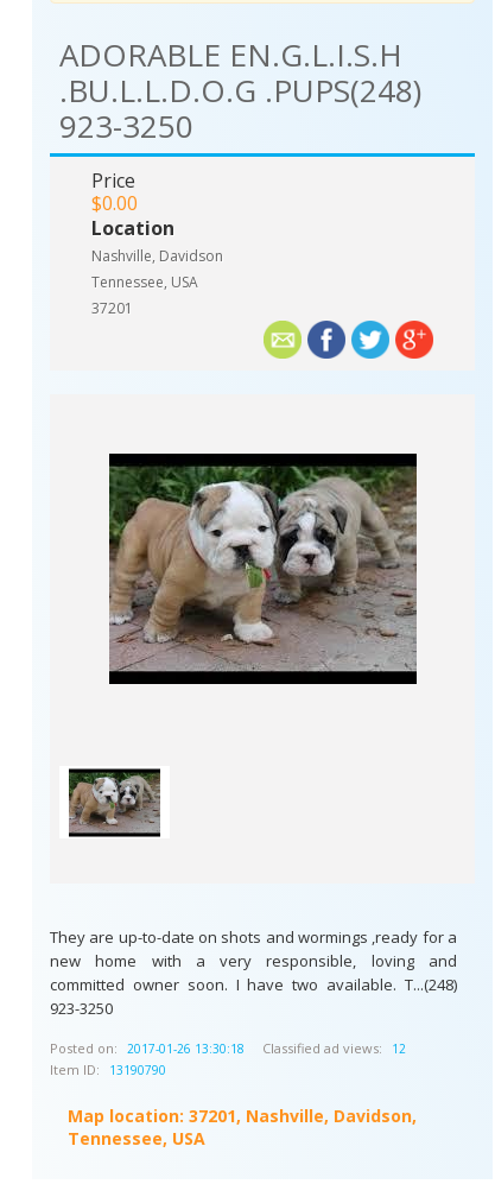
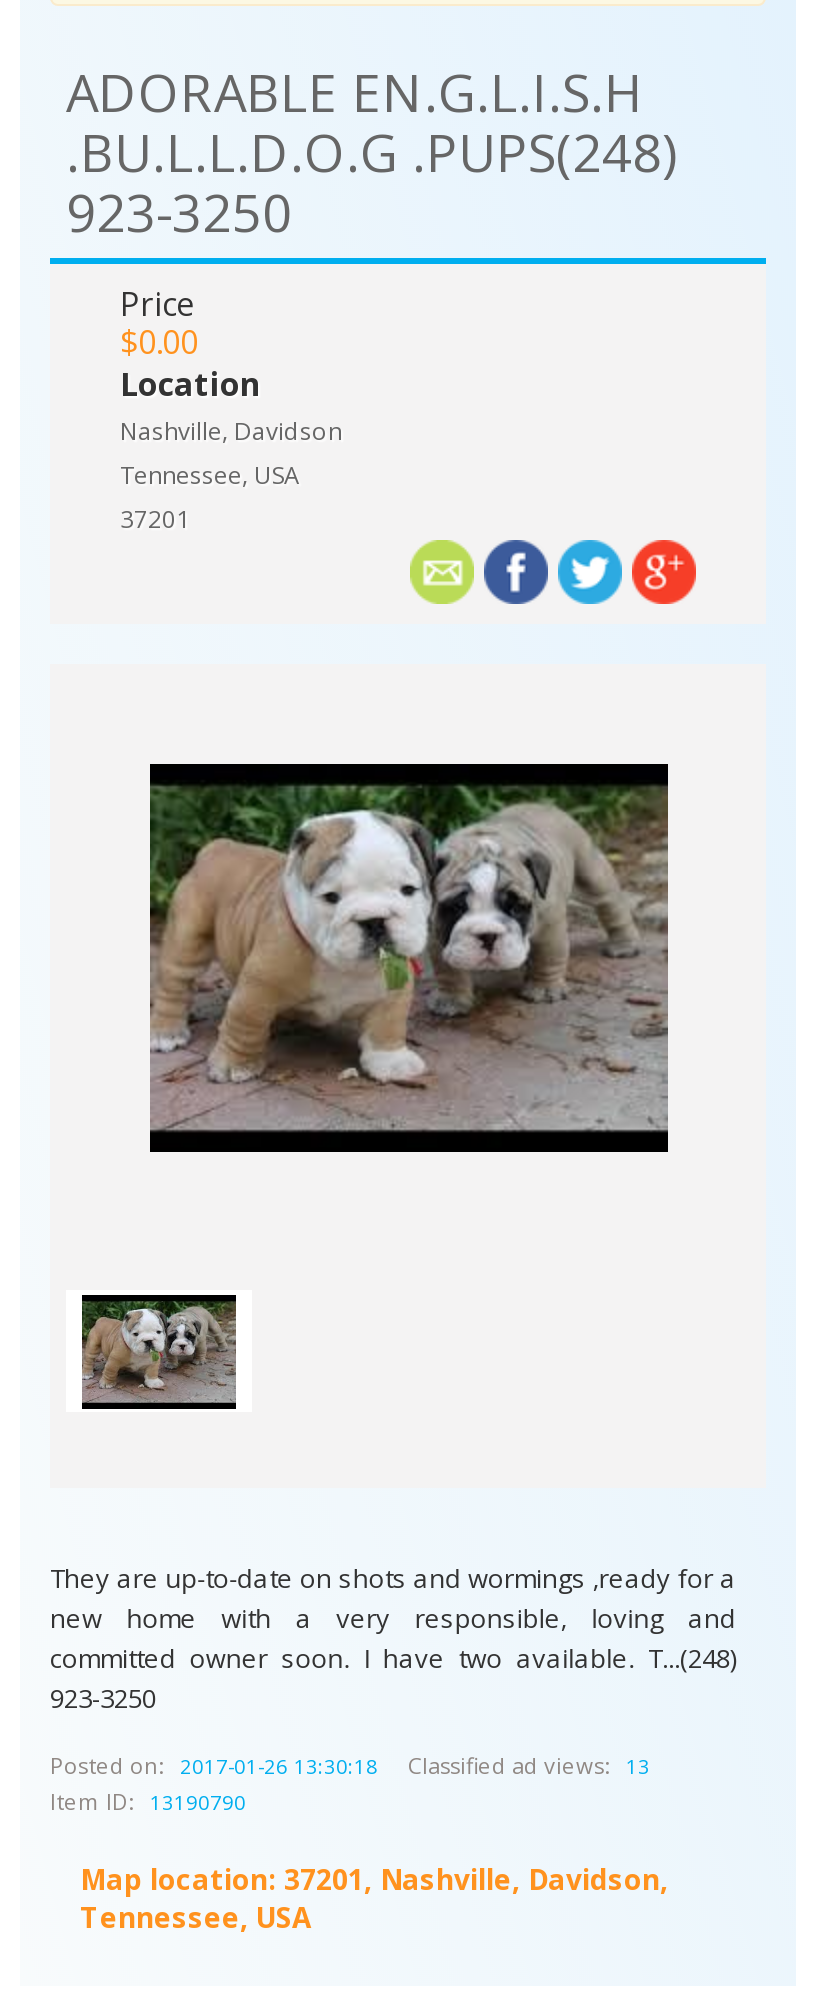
[262,1039,406,1057] Classified ad views: 12 -> [408,1750,650,1780] Classified ad views: 13

